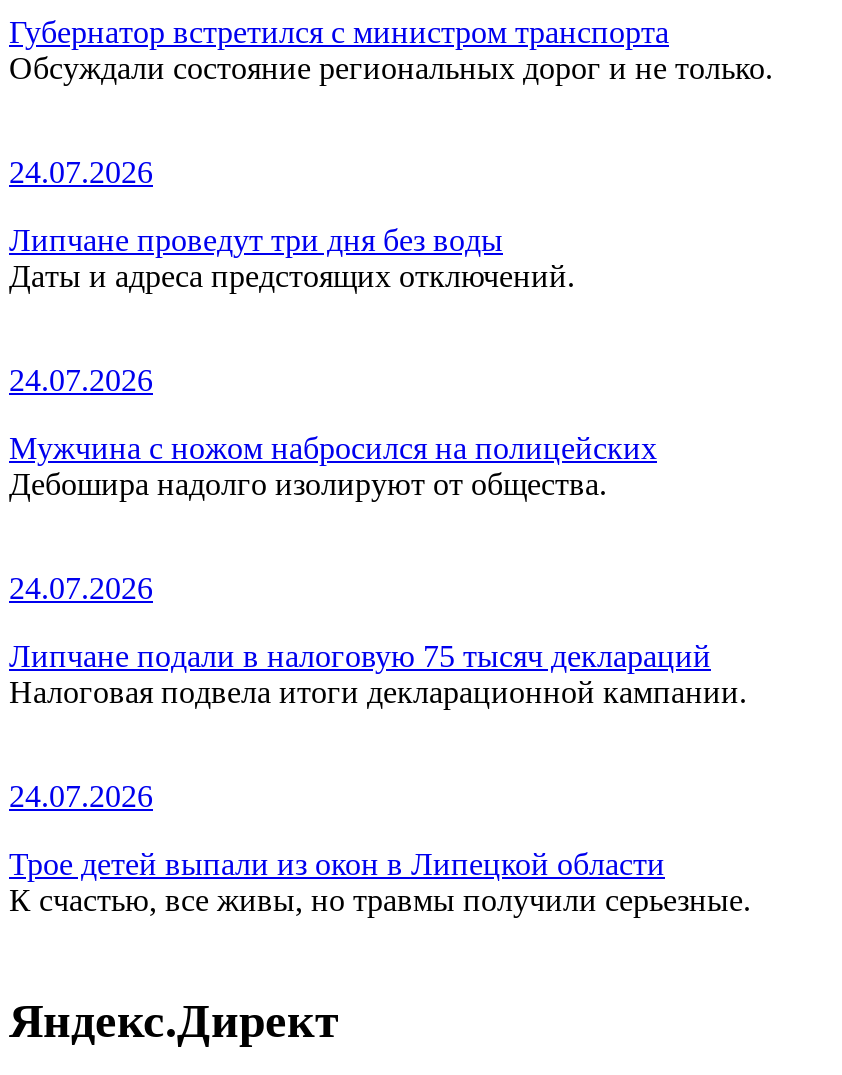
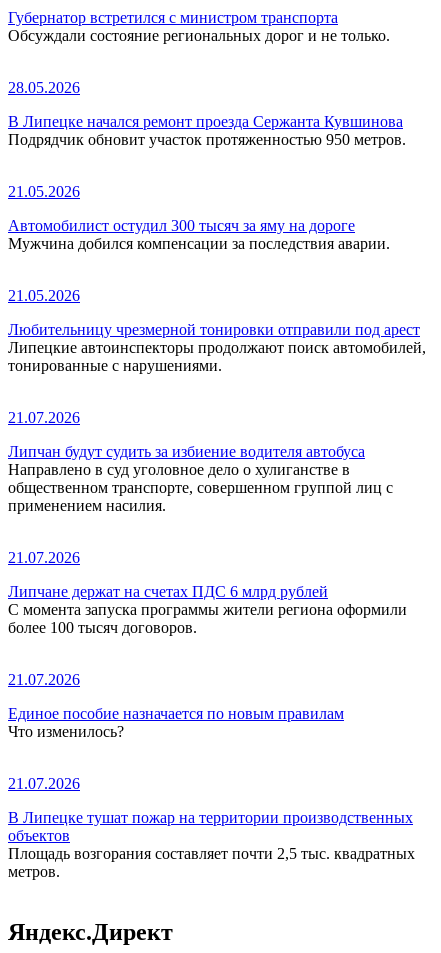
[9,154,751,916] 24.07.2026 | Липчане проведут три дня без воды | Даты и адреса предстоящих отключений. | 24.07.2026 | Мужчина с ножом набросился на полицейских | Дебошира надолго изолируют от общества. | 24.07.2026 | Липчане подали в налоговую 75 тысяч деклараций | Налоговая подвела итоги декларационной кампании. | 24.07.2026 | Трое детей выпали из окон в Липецкой области | К счастью, все живы, но травмы получили серьезные. -> [8,79,426,880] 28.05.2026 | В Липецке начался ремонт проезда Сержанта Кувшинова | Подрядчик обновит участок протяженностью 950 метров. | 21.05.2026 | Автомобилист остудил 300 тысяч за яму на дороге | Мужчина добился компенсации за последствия аварии. | 21.05.2026 | Любительницу чрезмерной тонировки отправили под арест | Липецкие автоинспекторы продолжают поиск автомобилей, | тонированные с нарушениями. | 21.07.2026 | Липчан будут судить за избиение водителя автобуса | Направлено в суд уголовное дело о хулиганстве в | общественном транспорте, совершенном группой лиц с | применением насилия. | 21.07.2026 | Липчане держат на счетах ПДС 6 млрд рублей | С момента запуска программы жители региона оформили | более 100 тысяч договоров. | 21.07.2026 | Единое пособие назначается по новым правилам | Что изменилось? | 21.07.2026 | В Липецке тушат пожар на территории производственных | объектов | Площадь возгорания составляет почти 2,5 тыс. квадратных | метров.

